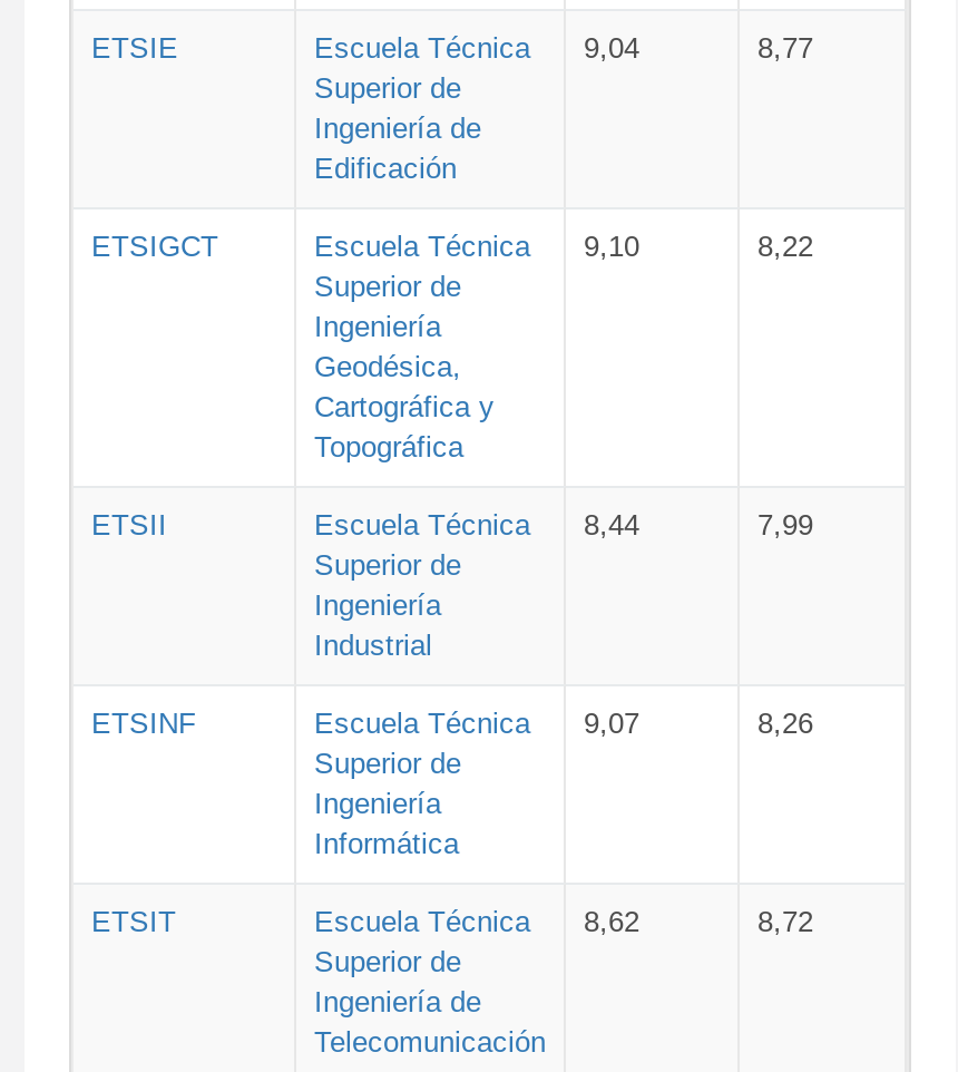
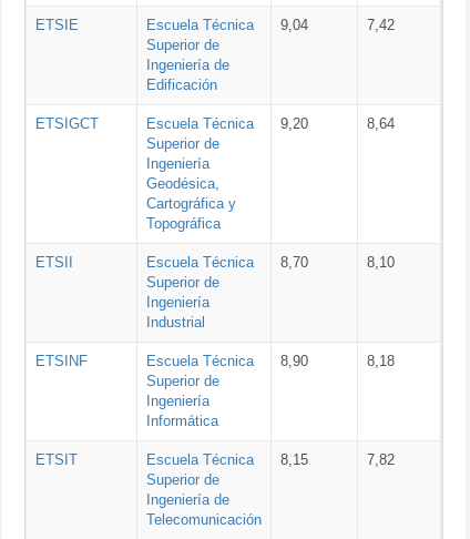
[757,31,813,65] 8,77 -> [367,17,395,33] 7,42
[314,230,639,263] Escuela Técnica 9,10 -> [146,115,308,132] Escuela Técnica 9,20
[757,230,813,263] 8,22 -> [367,115,395,132] 8,64
[314,508,639,542] Escuela Técnica 8,44 -> [146,254,308,271] Escuela Técnica 8,70
[757,508,813,542] 7,99 -> [367,254,395,271] 8,10
[314,706,639,740] Escuela Técnica 9,07 -> [146,353,308,369] Escuela Técnica 8,90
[757,706,813,740] 8,26 -> [367,353,395,369] 8,18
[314,905,639,938] Escuela Técnica 8,62 -> [146,451,308,468] Escuela Técnica 8,15
[757,905,813,938] 8,72 -> [367,451,395,468] 7,82

